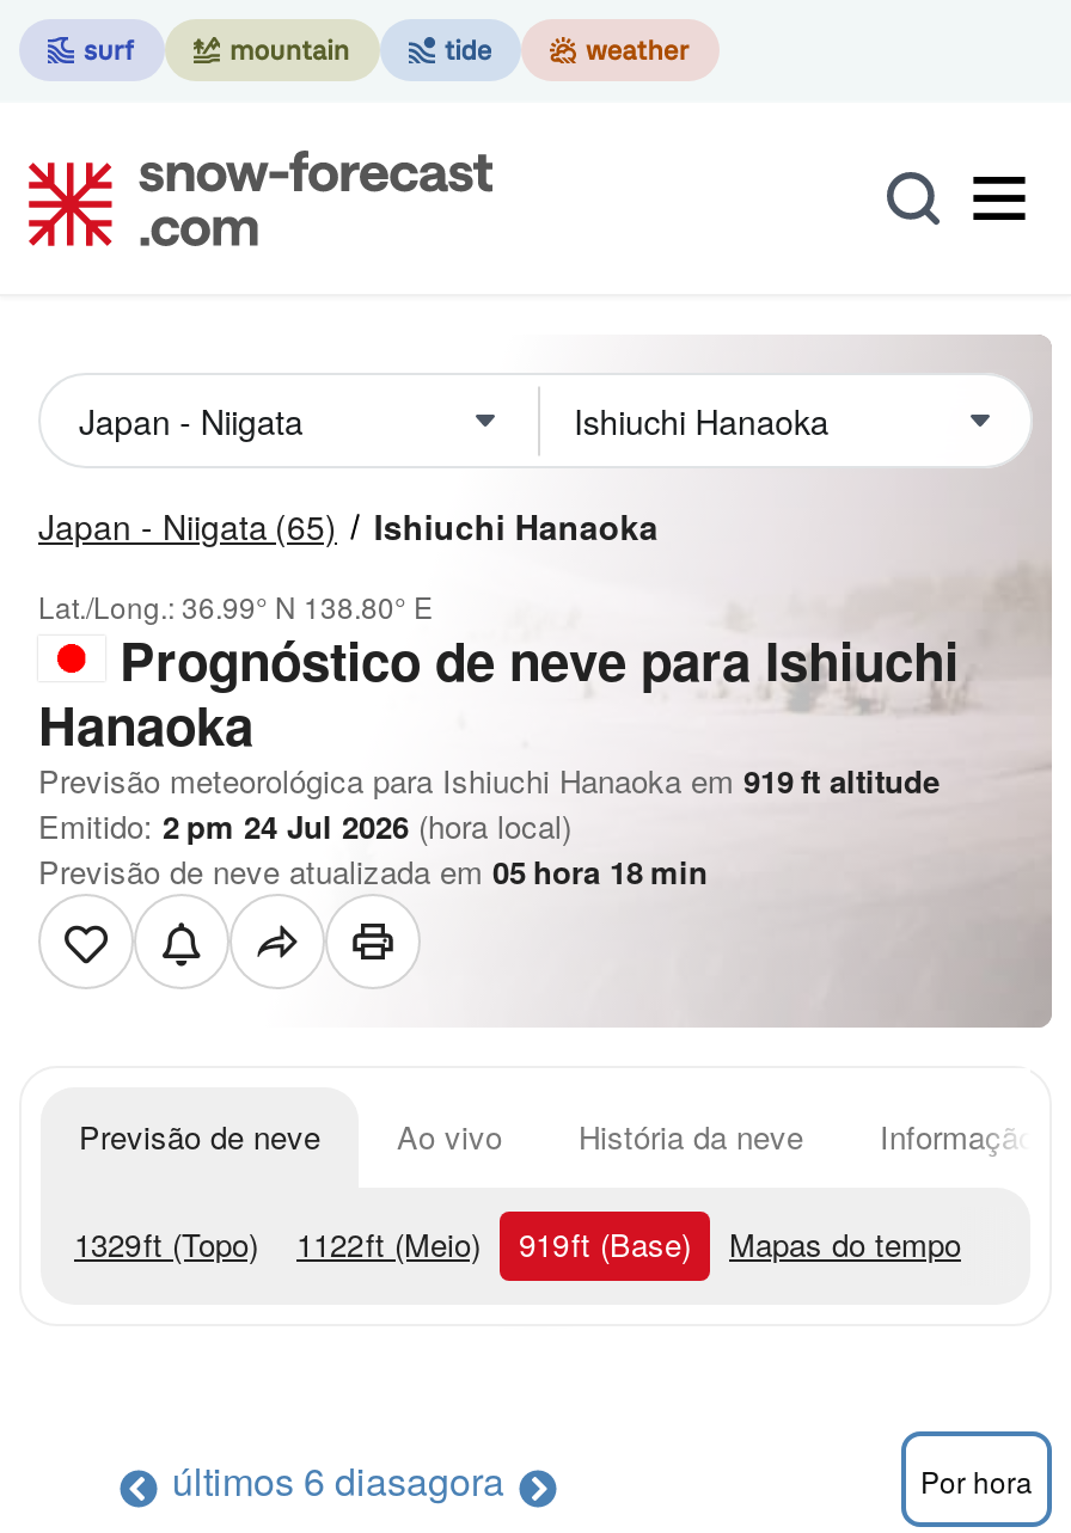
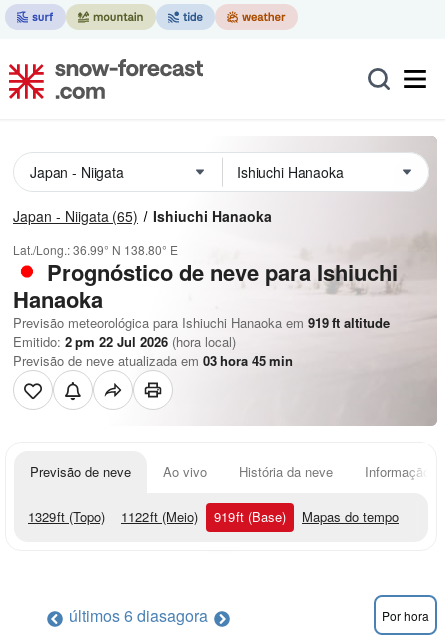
[38,803,571,848] Emitido: 2 pm 24 Jul 2026 (hora local) -> [13,332,236,351] Emitido: 2 pm 22 Jul 2026 (hora local)
[38,848,708,894] Previsão de neve atualizada em 05 hora 18 min -> [13,351,293,370] Previsão de neve atualizada em 03 hora 45 min

